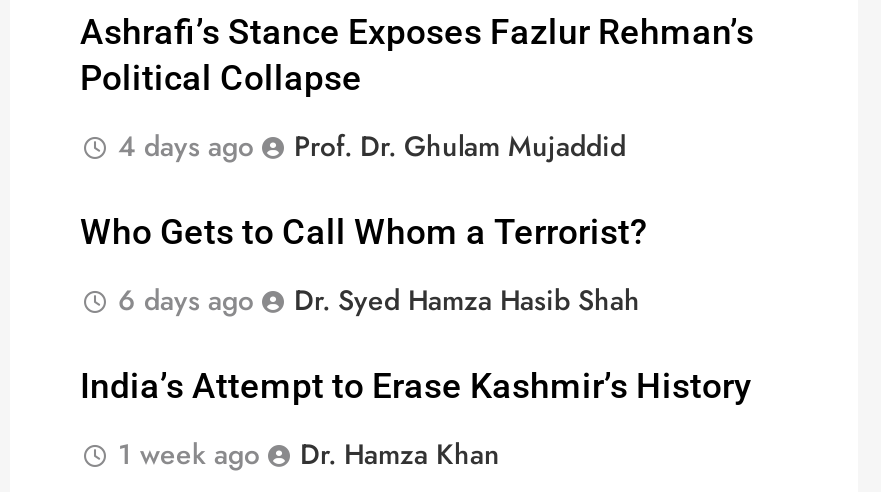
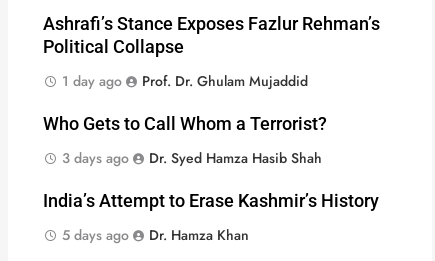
[118,126,626,166] 4 days ago Prof. Dr. Ghulam Mujaddid -> [62,71,308,91] 1 day ago Prof. Dr. Ghulam Mujaddid
[118,280,640,320] 6 days ago Dr. Syed Hamza Hasib Shah -> [62,148,322,168] 3 days ago Dr. Syed Hamza Hasib Shah
[118,434,500,474] 1 week ago Dr. Hamza Khan -> [62,225,249,245] 5 days ago Dr. Hamza Khan

